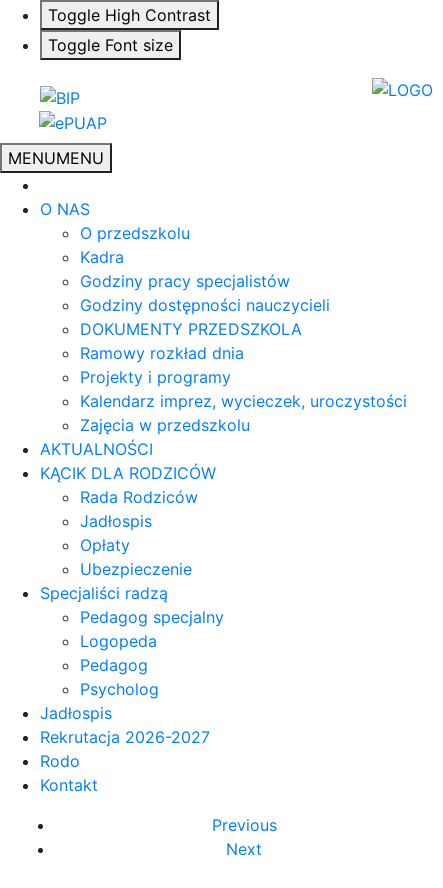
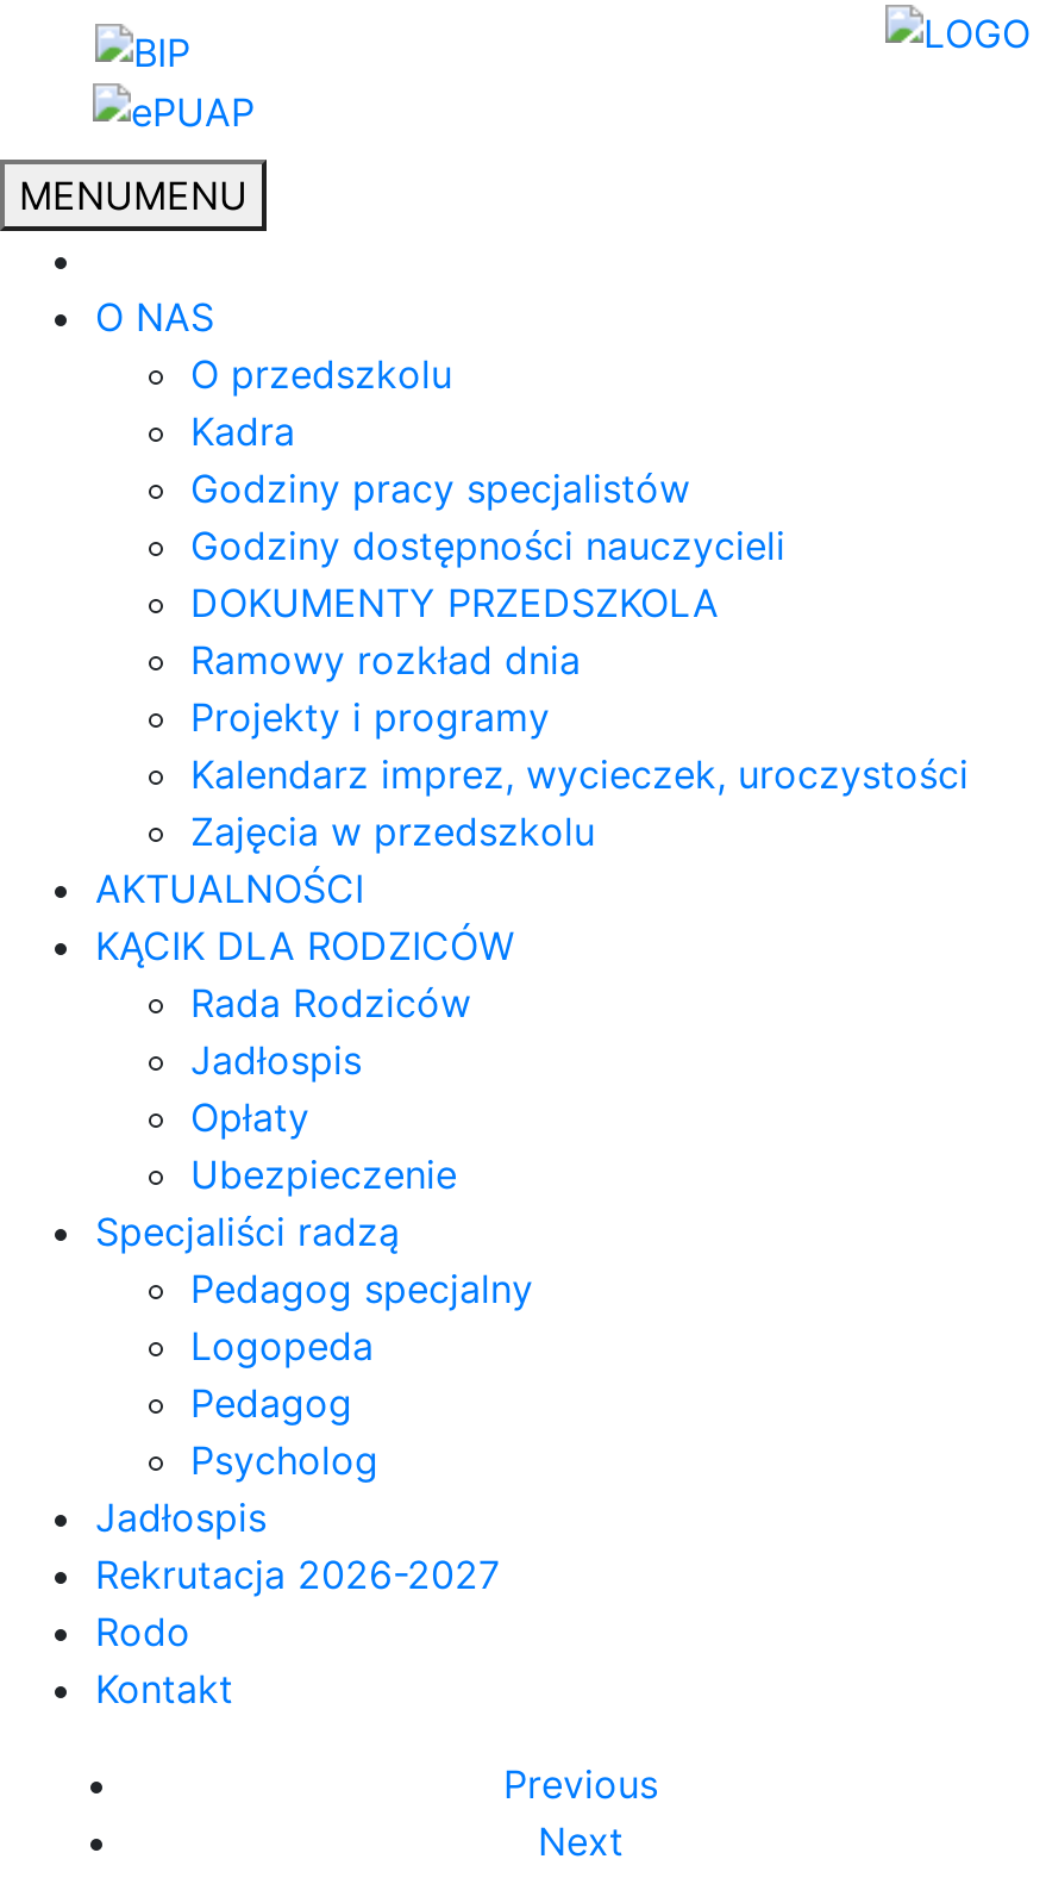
[48,5,211,55] Toggle High Contrast | Toggle Font size -> none

